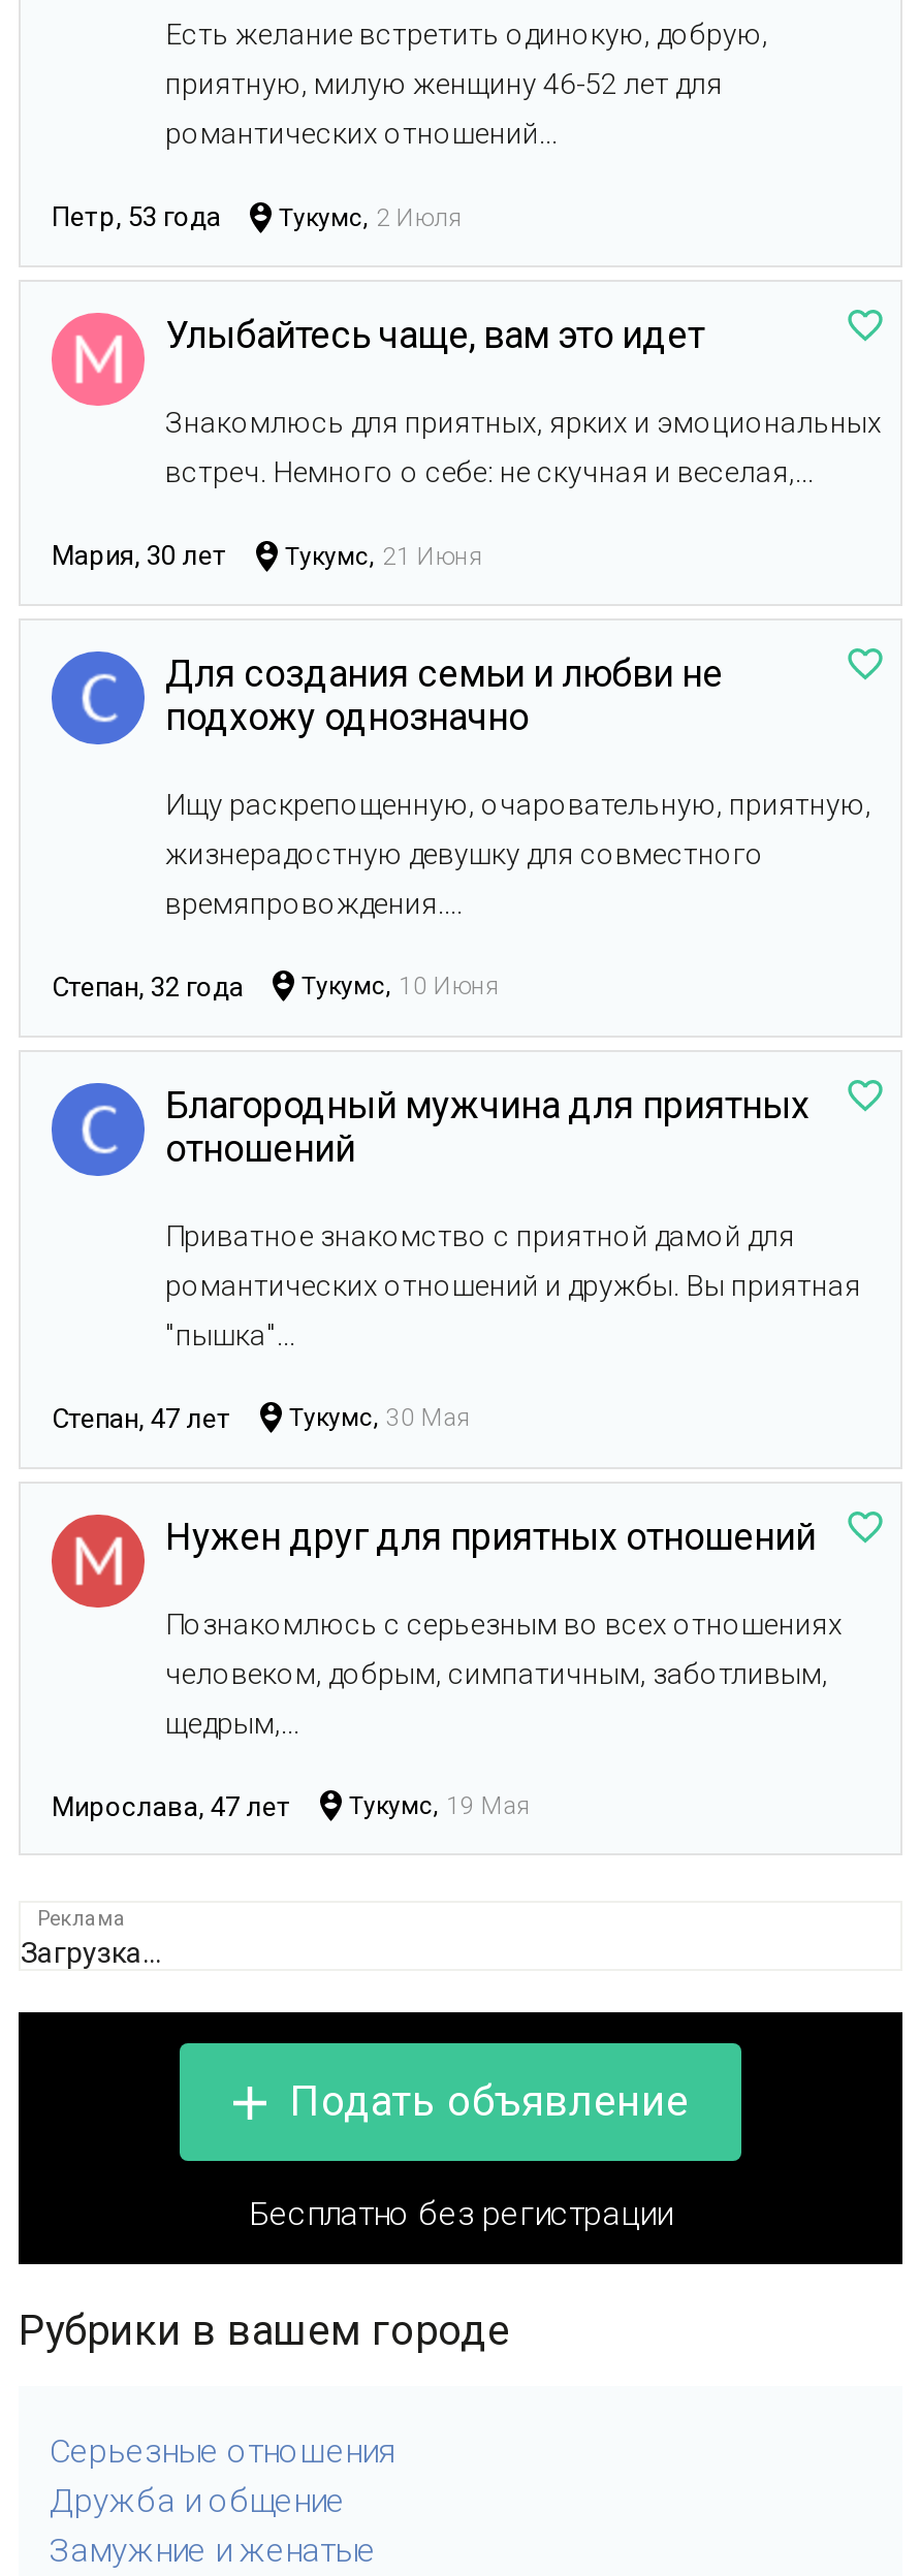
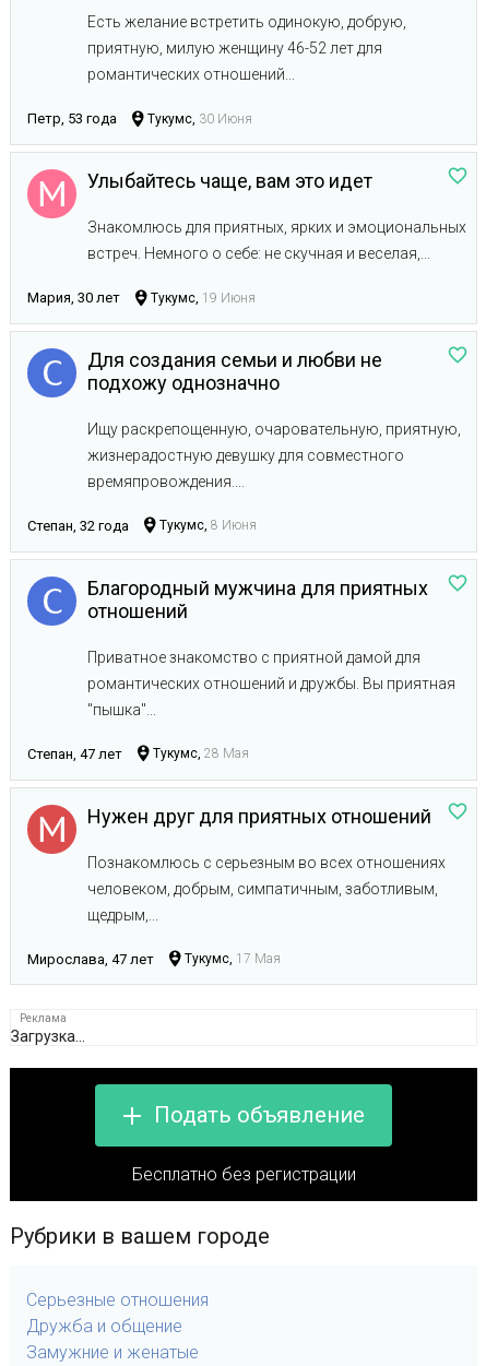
[52,202,463,233] Петр, 53 года Тукумс, 2 Июля -> [27,110,252,127] Петр, 53 года Тукумс, 30 Июня
[52,540,483,571] Мария, 30 лет Тукумс, 21 Июня -> [27,289,256,306] Мария, 30 лет Тукумс, 19 Июня
[52,971,500,1002] Степан, 32 года Тукумс, 10 Июня -> [27,517,257,534] Степан, 32 года Тукумс, 8 Июня
[52,1402,471,1433] Степан, 47 лет Тукумс, 30 Мая -> [27,745,249,762] Степан, 47 лет Тукумс, 28 Мая
[52,1790,531,1821] Мирослава, 47 лет Тукумс, 19 Мая -> [27,951,281,967] Мирослава, 47 лет Тукумс, 17 Мая

